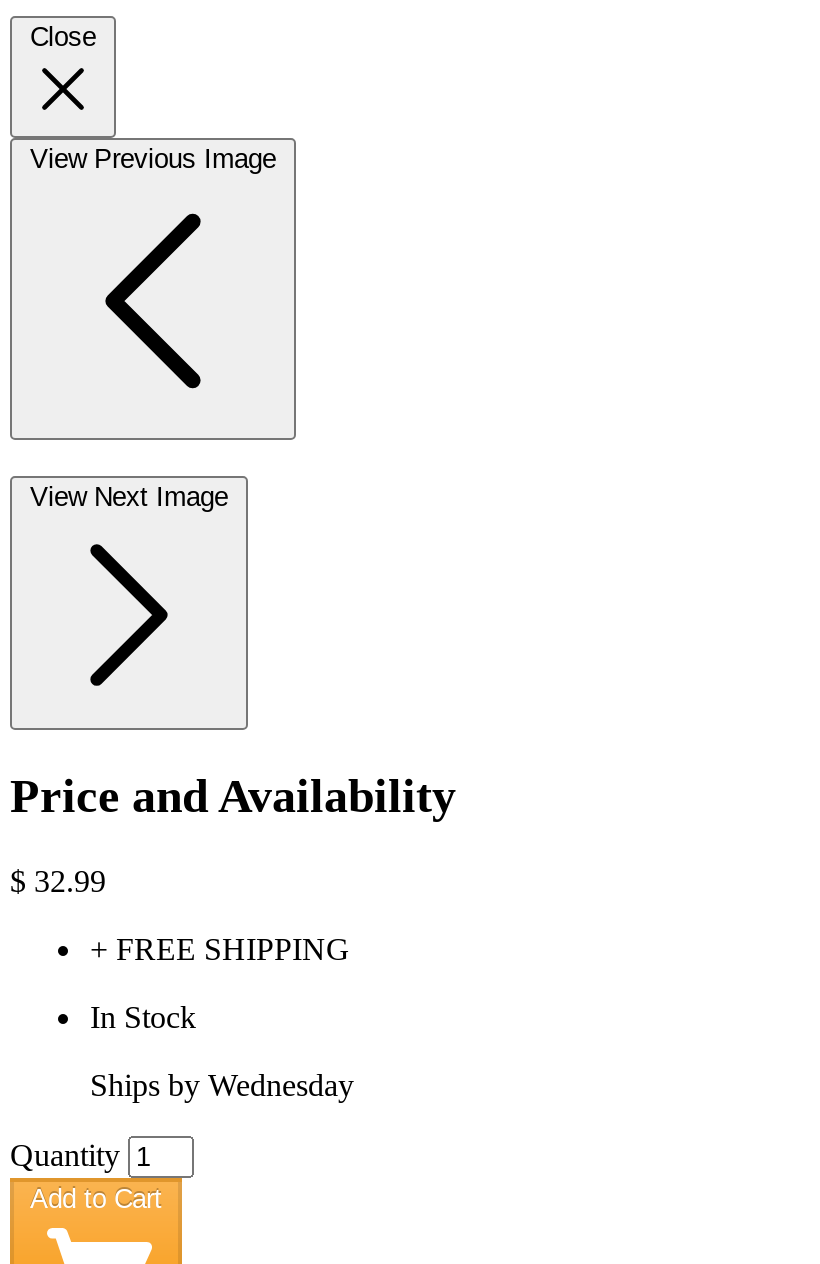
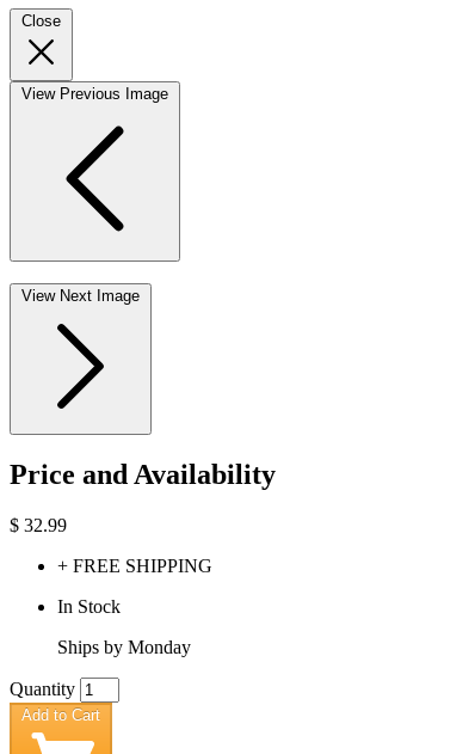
[90,1067,354,1101] Ships by Wednesday -> [57,636,191,657] Ships by Monday

